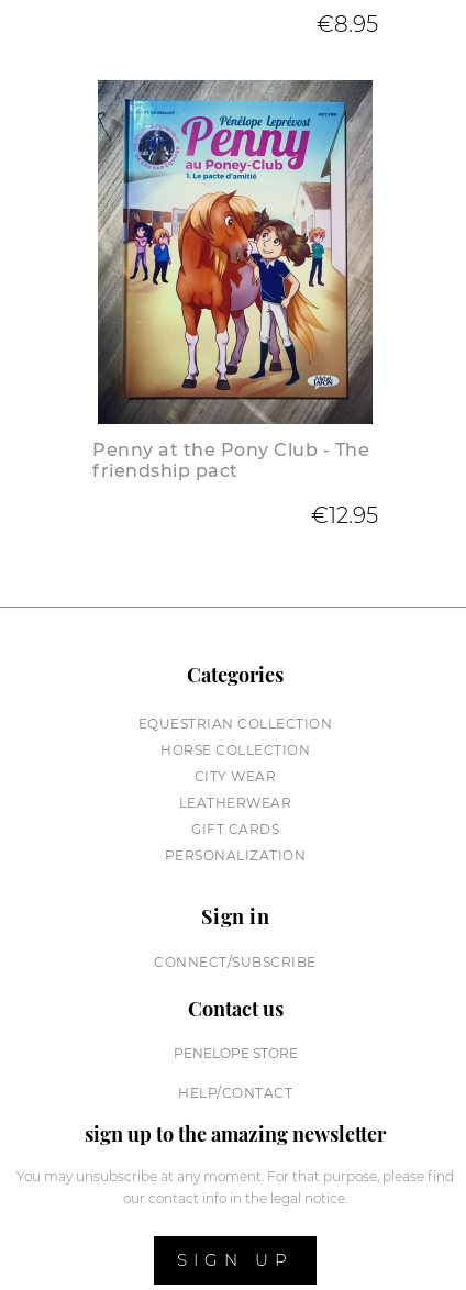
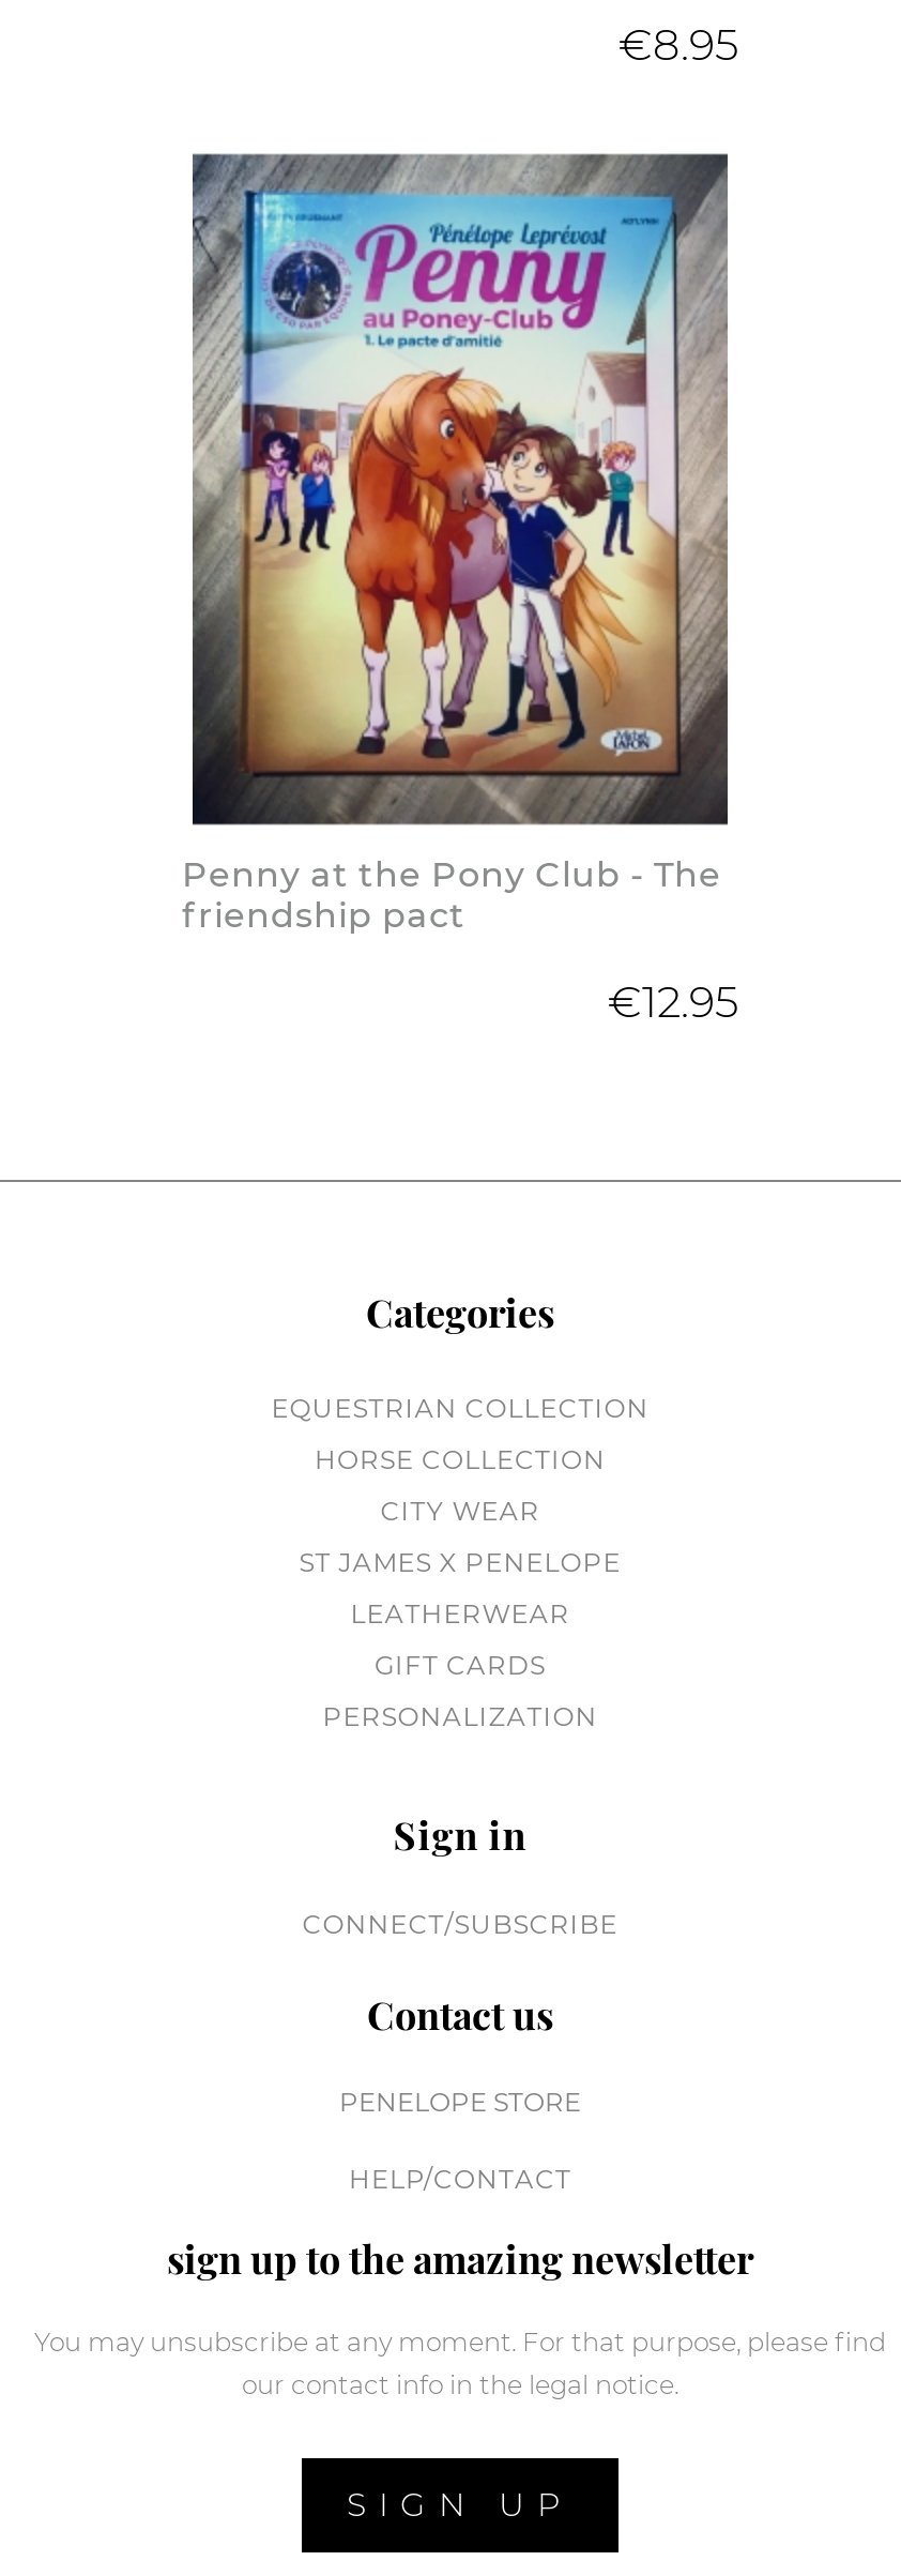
none -> [299,1546,621,1579] ST JAMES X PENELOPE

